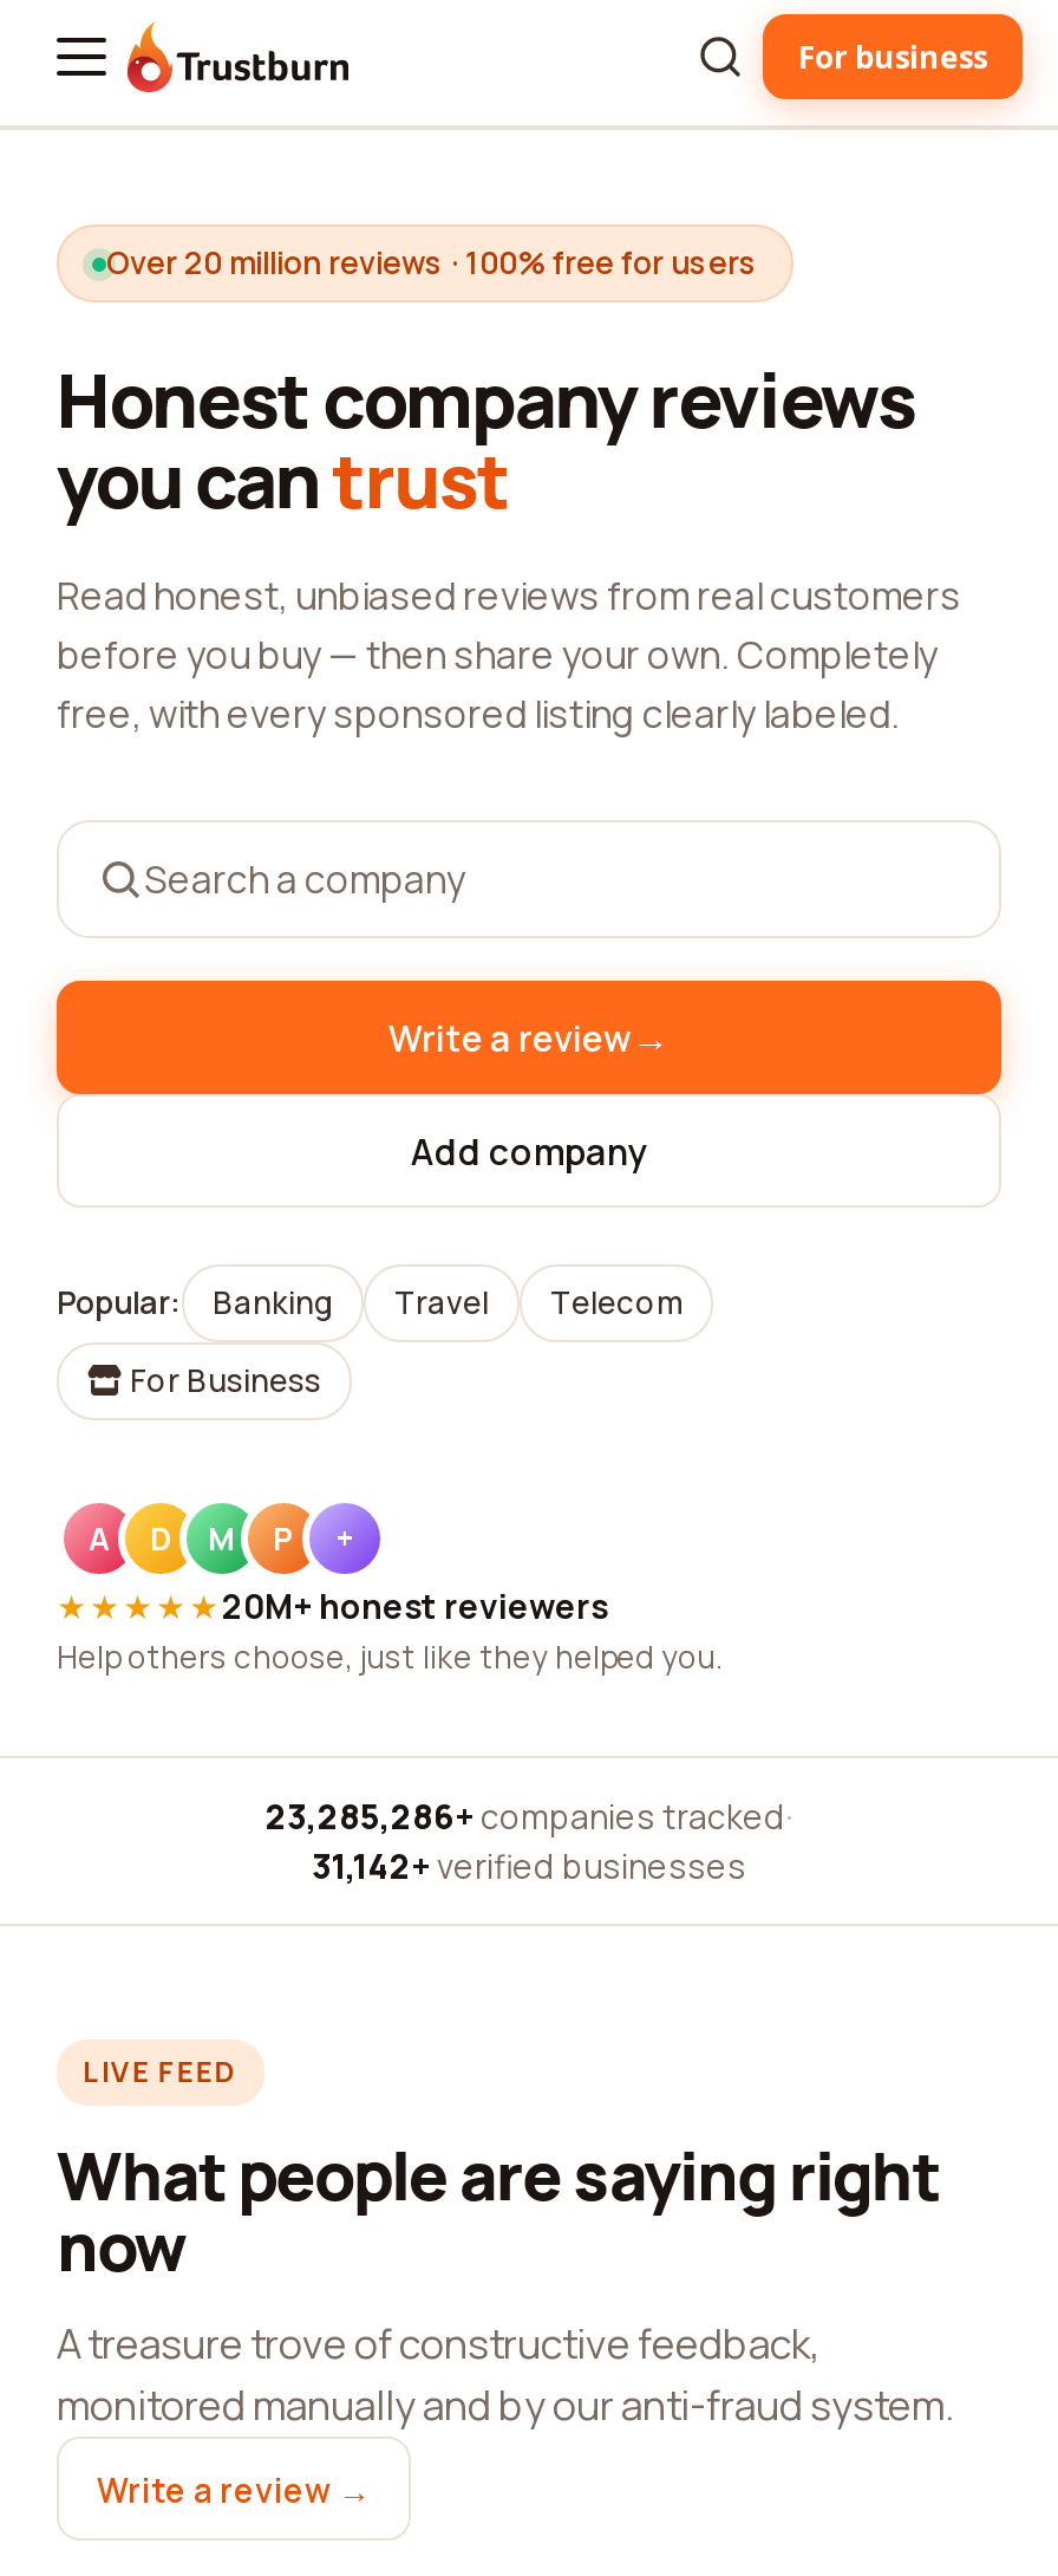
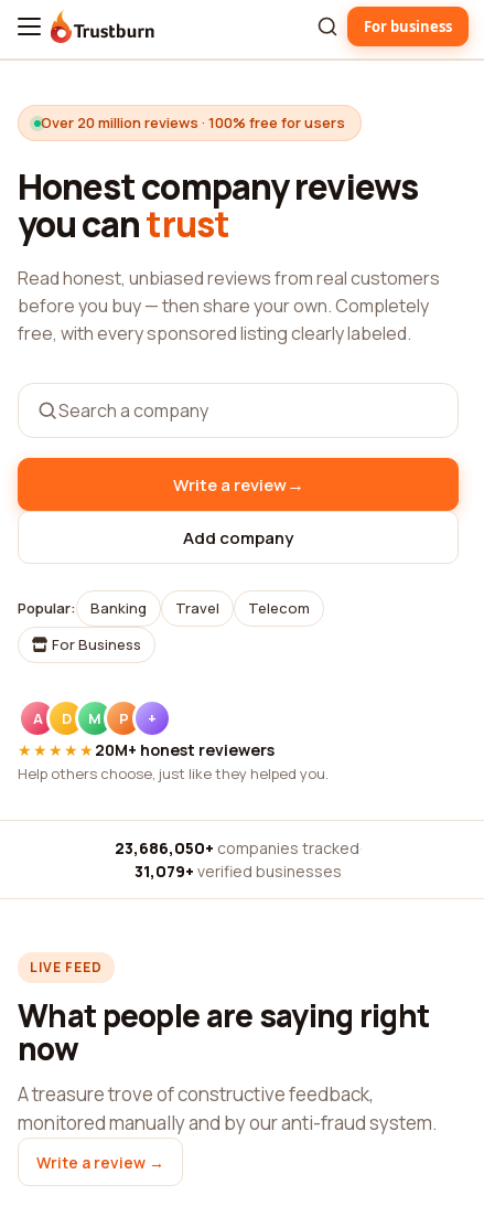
[266,1794,792,1839] 23,285,286+ companies tracked · -> [114,837,362,858] 23,686,050+ companies tracked ·
[312,1843,746,1888] 31,142+ verified businesses -> [135,861,342,882] 31,079+ verified businesses

